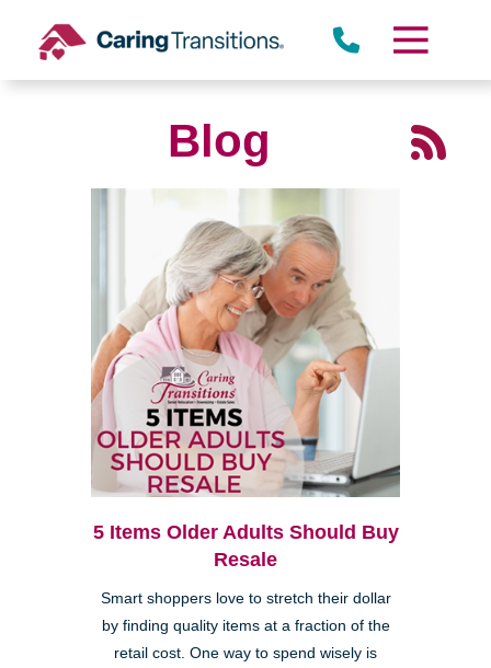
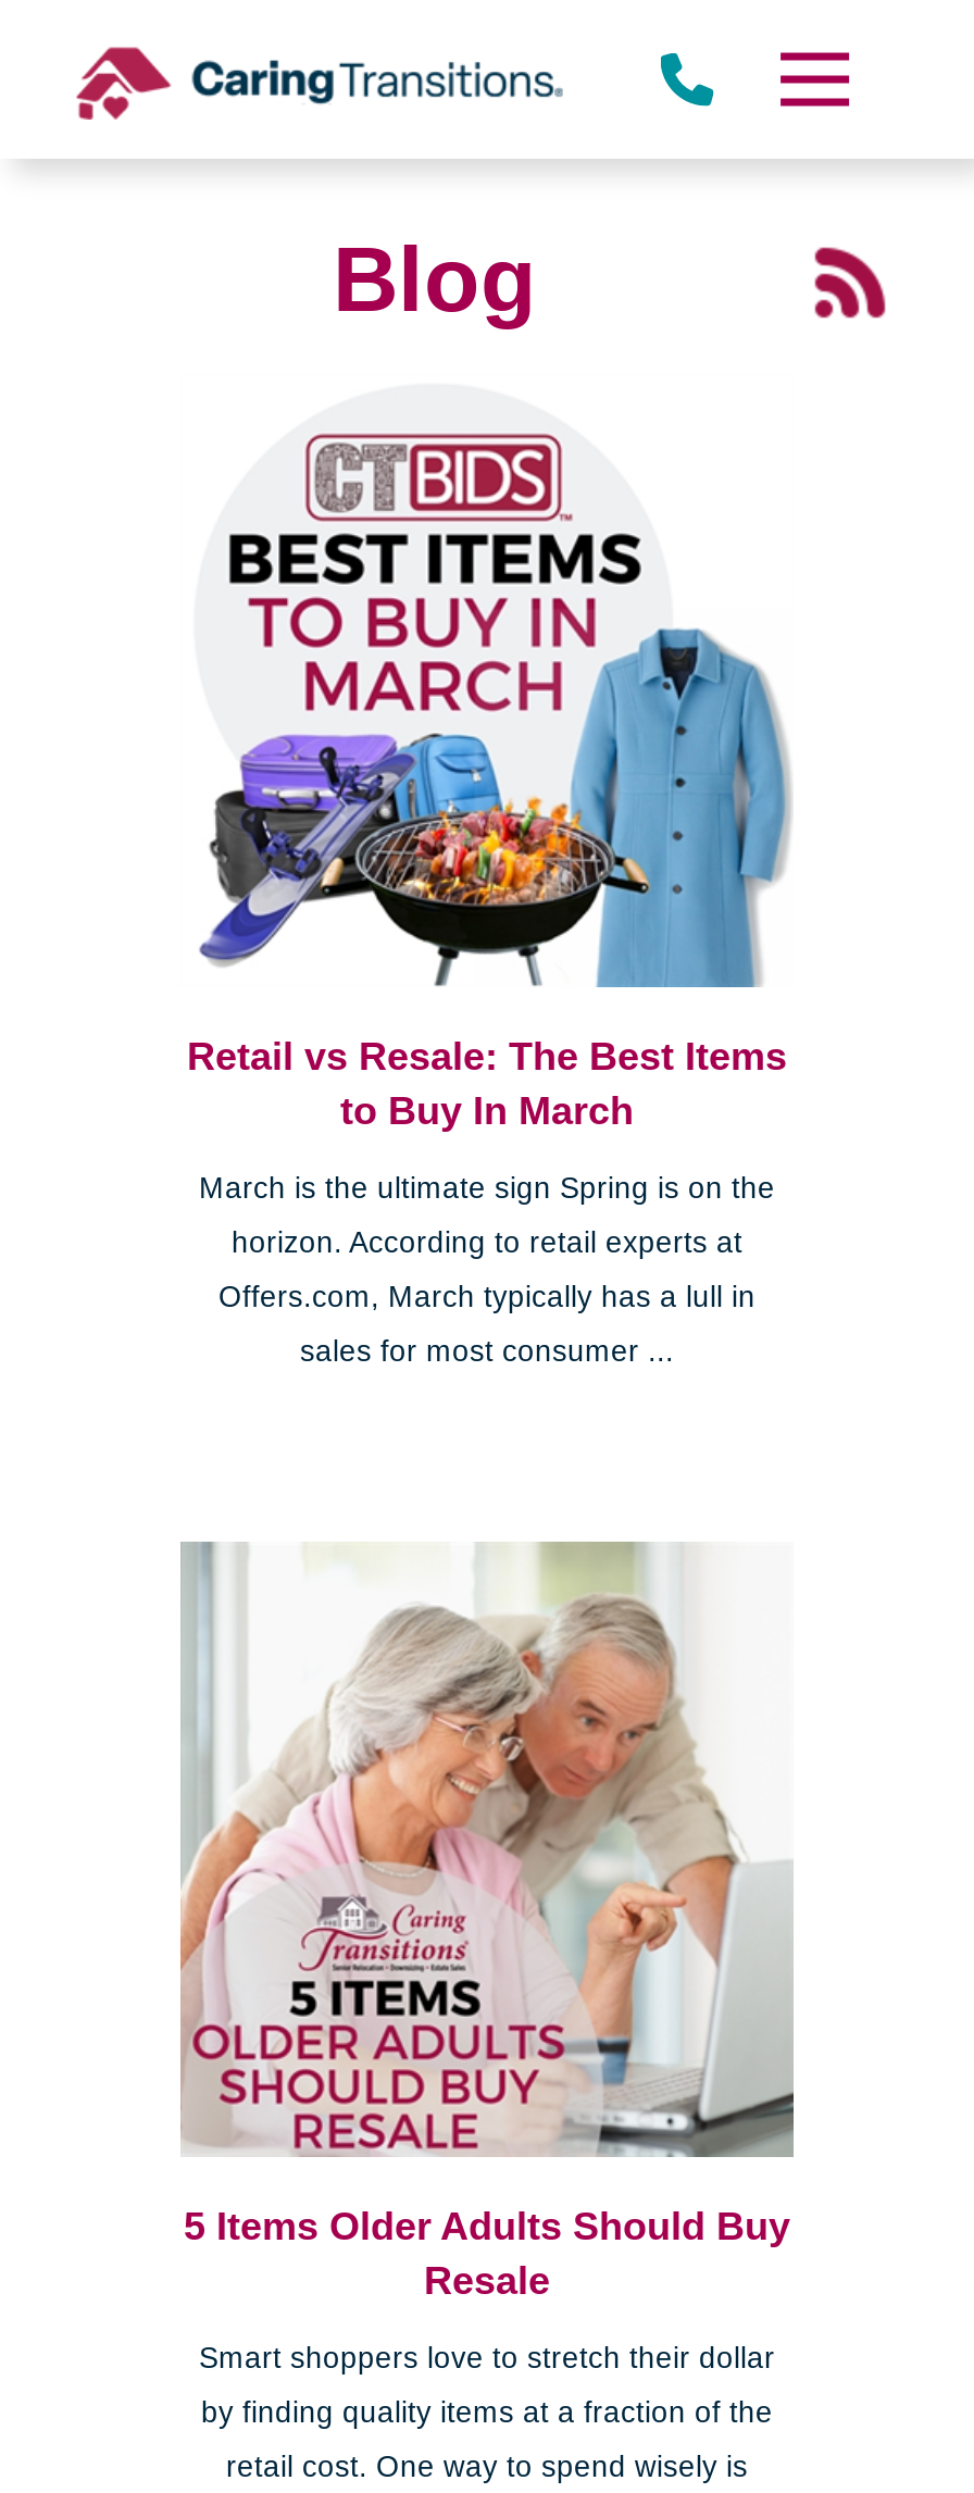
none -> [187,431,789,1369] [image] | Retail vs Resale: The Best Items | to Buy In March | March is the ultimate sign Spring is on the | horizon. According to retail experts at | Offers.com, March typically has a lull in | sales for most consumer ...

